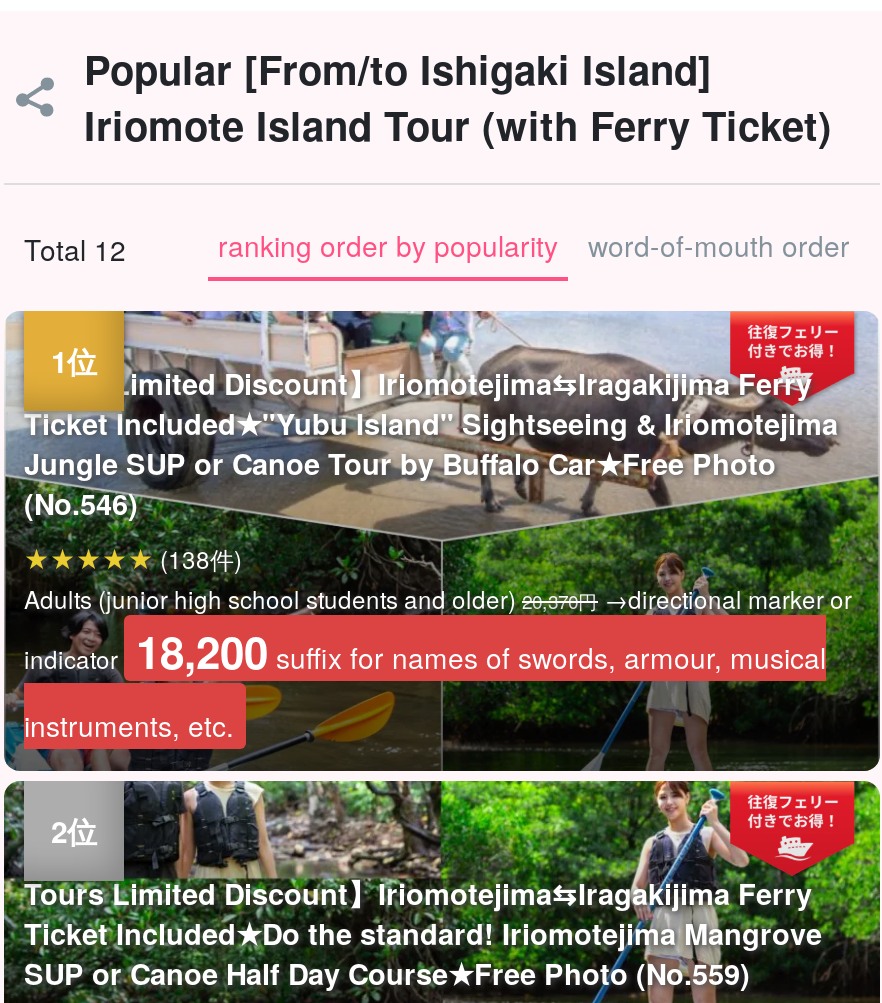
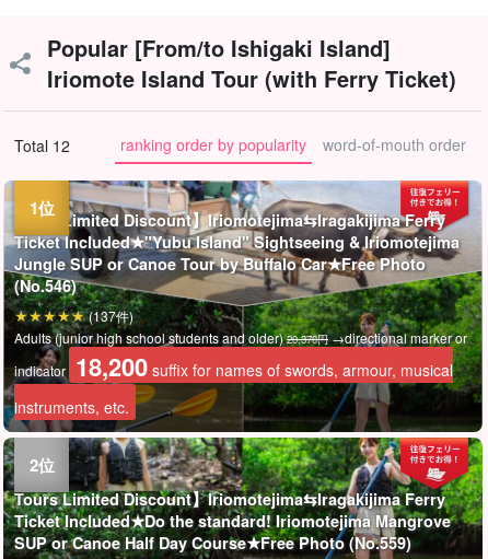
[154,541,242,575] (138件) -> [85,306,133,325] (137件)

